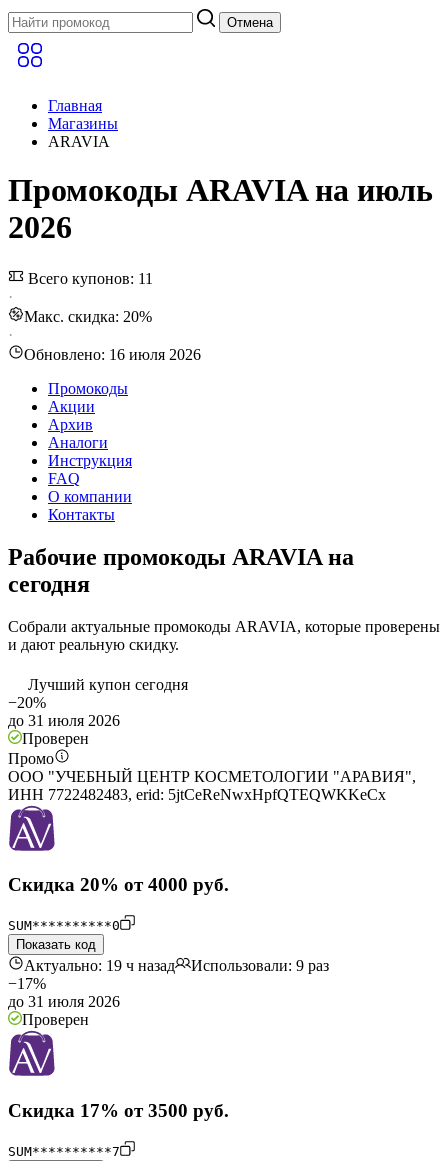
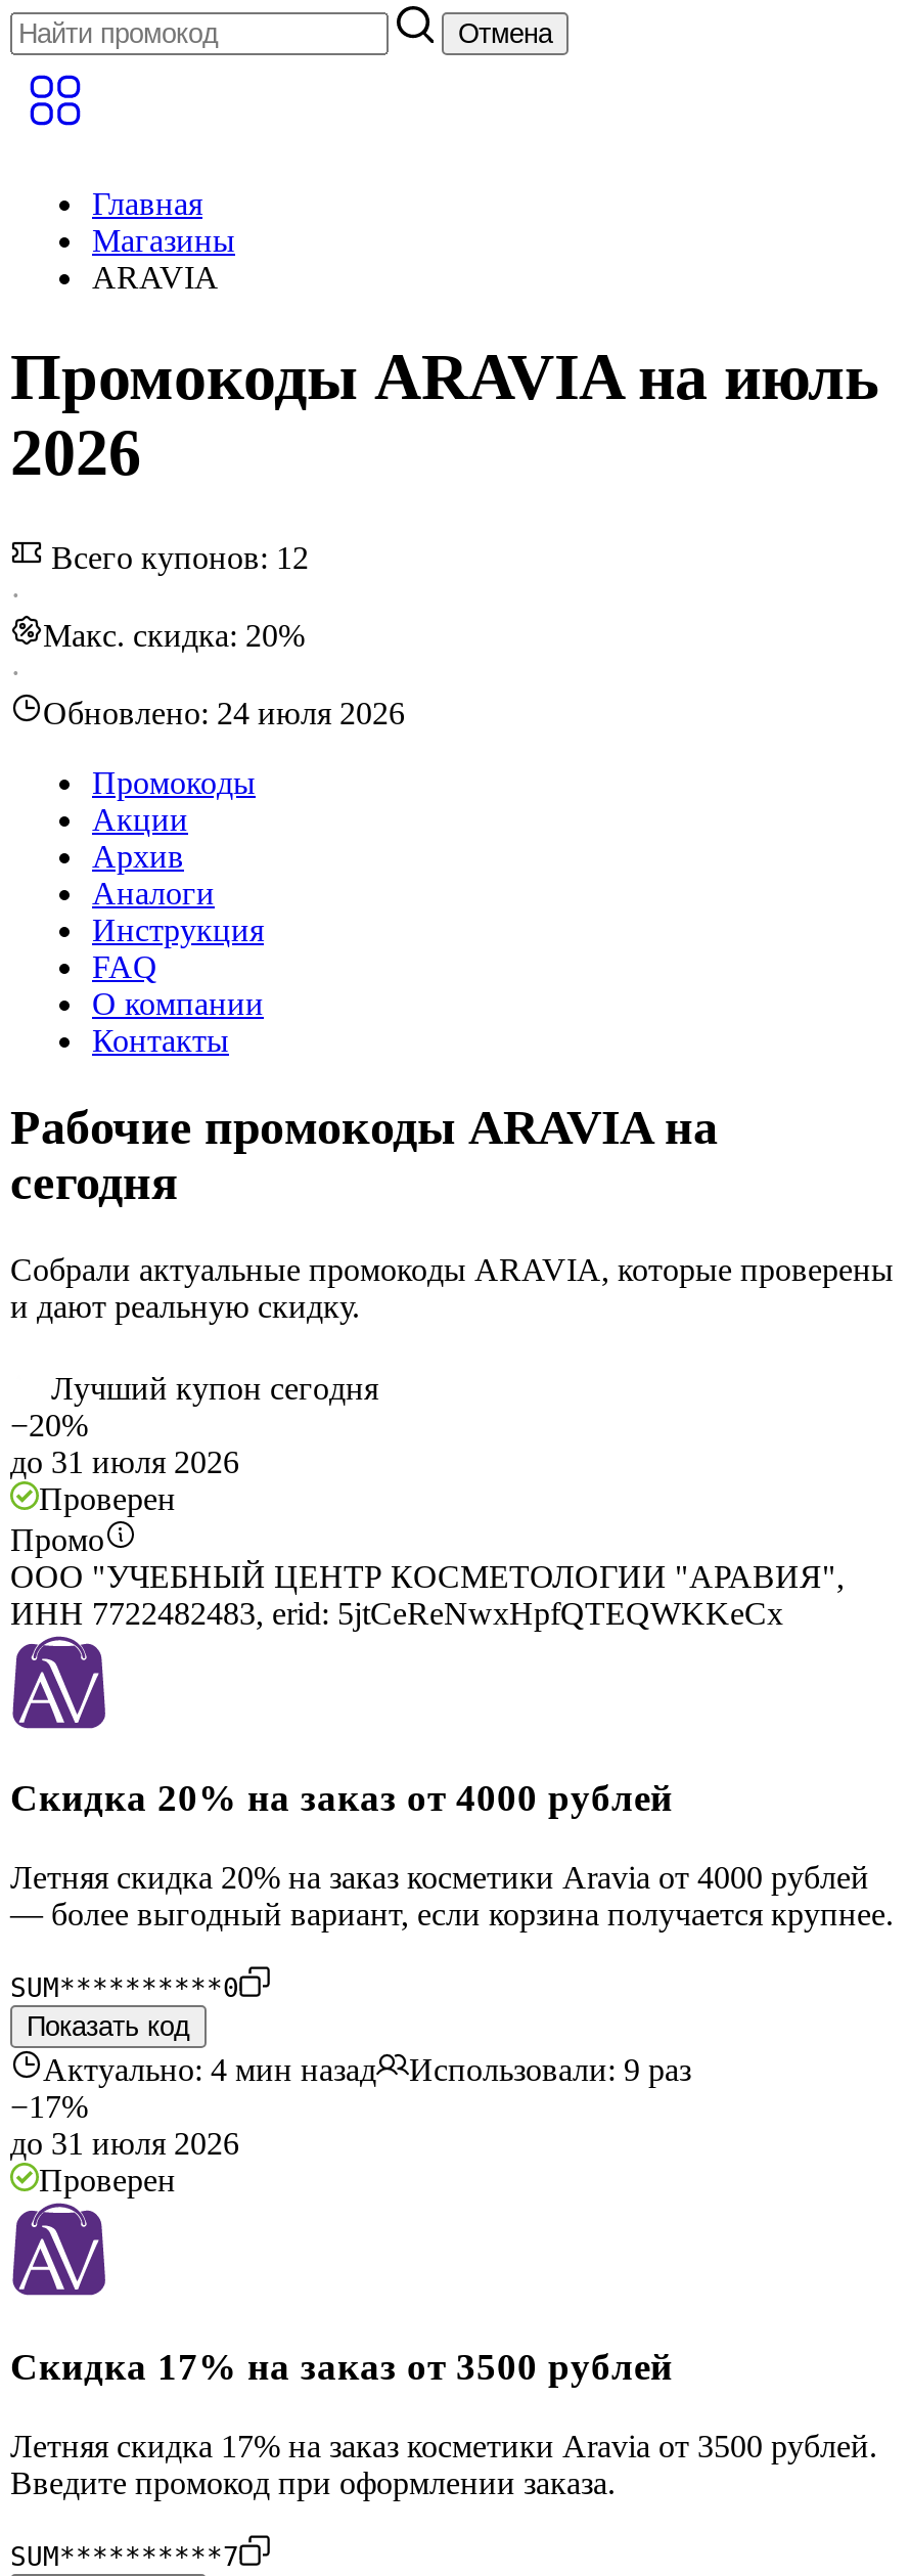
[28,270,153,287] Всего купонов: 11 -> [51,540,309,575] Всего купонов: 12
[24,346,201,363] Обновлено: 16 июля 2026 -> [43,695,405,730] Обновлено: 24 июля 2026
[8,874,229,895] Скидка 20% от 4000 руб. -> [10,1777,894,1932] Скидка 20% на заказ от 4000 рублей | Летняя скидка 20% на заказ косметики Aravia от 4000 рублей | — более выгодный вариант, если корзина получается крупнее.
[24,957,175,974] Актуально: 19 ч назад -> [43,2052,376,2087] Актуально: 4 мин назад
[8,1100,229,1121] Скидка 17% от 3500 руб. -> [10,2344,877,2499] Скидка 17% на заказ от 3500 рублей | Летняя скидка 17% на заказ косметики Aravia от 3500 рублей. | Введите промокод при оформлении заказа.

